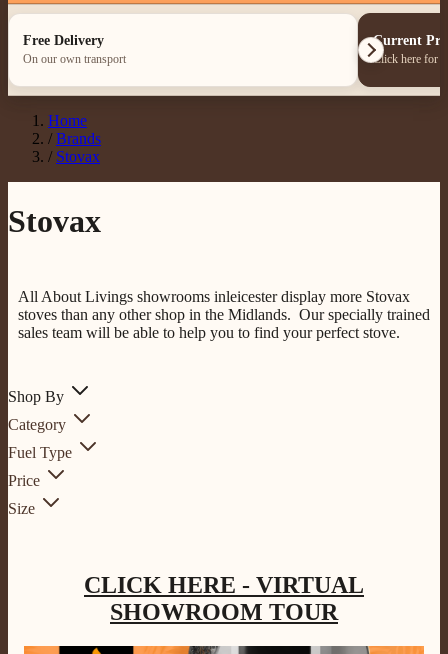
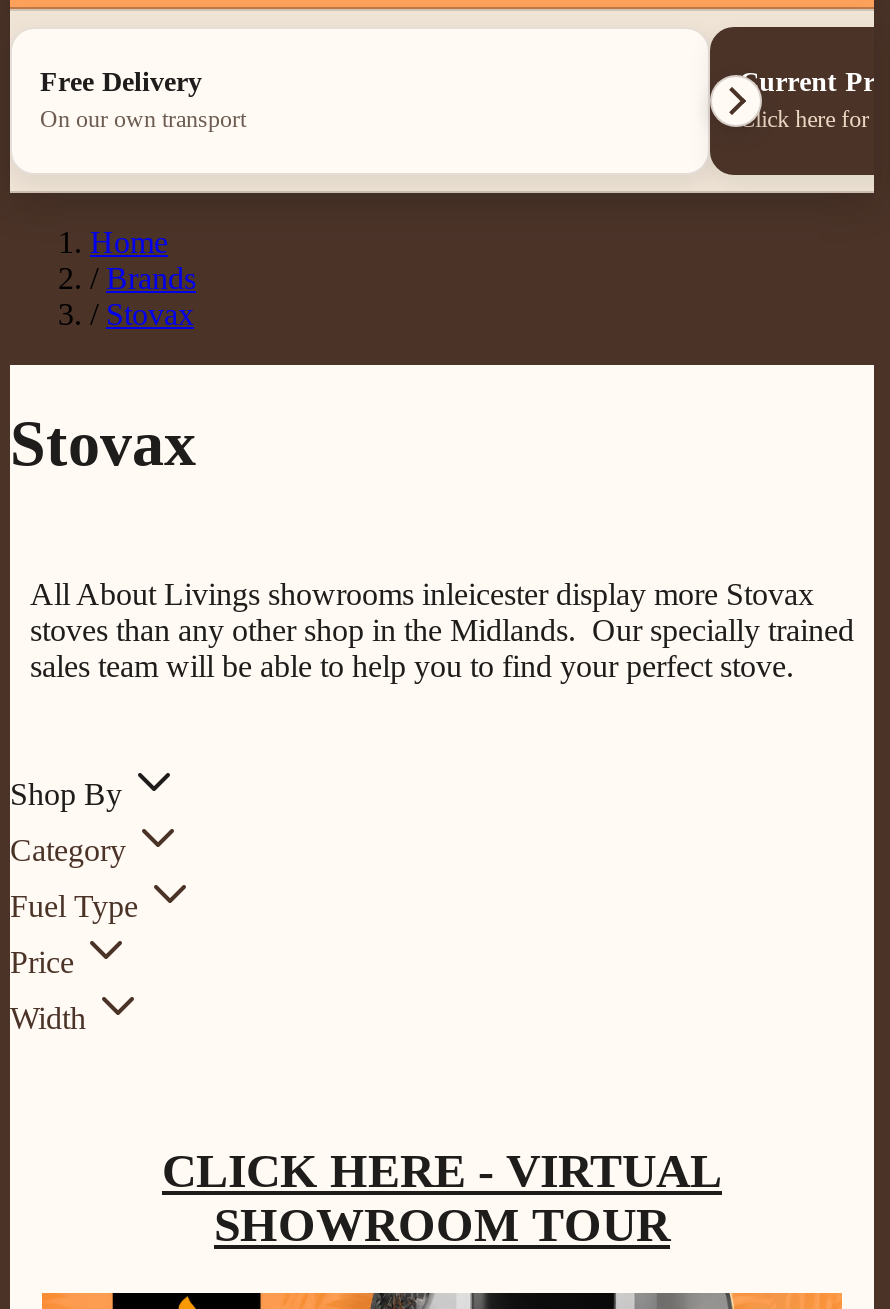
[8,500,35,517] Size -> [10,1001,94,1035] Width

